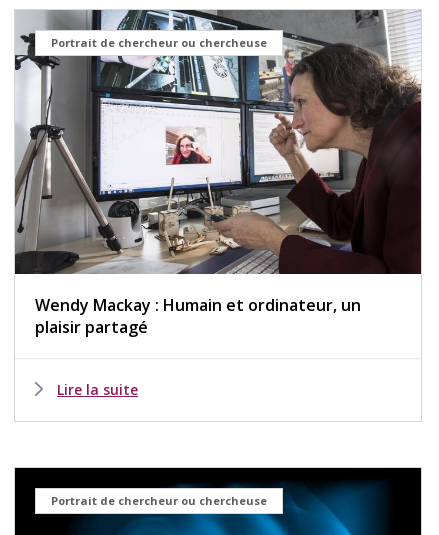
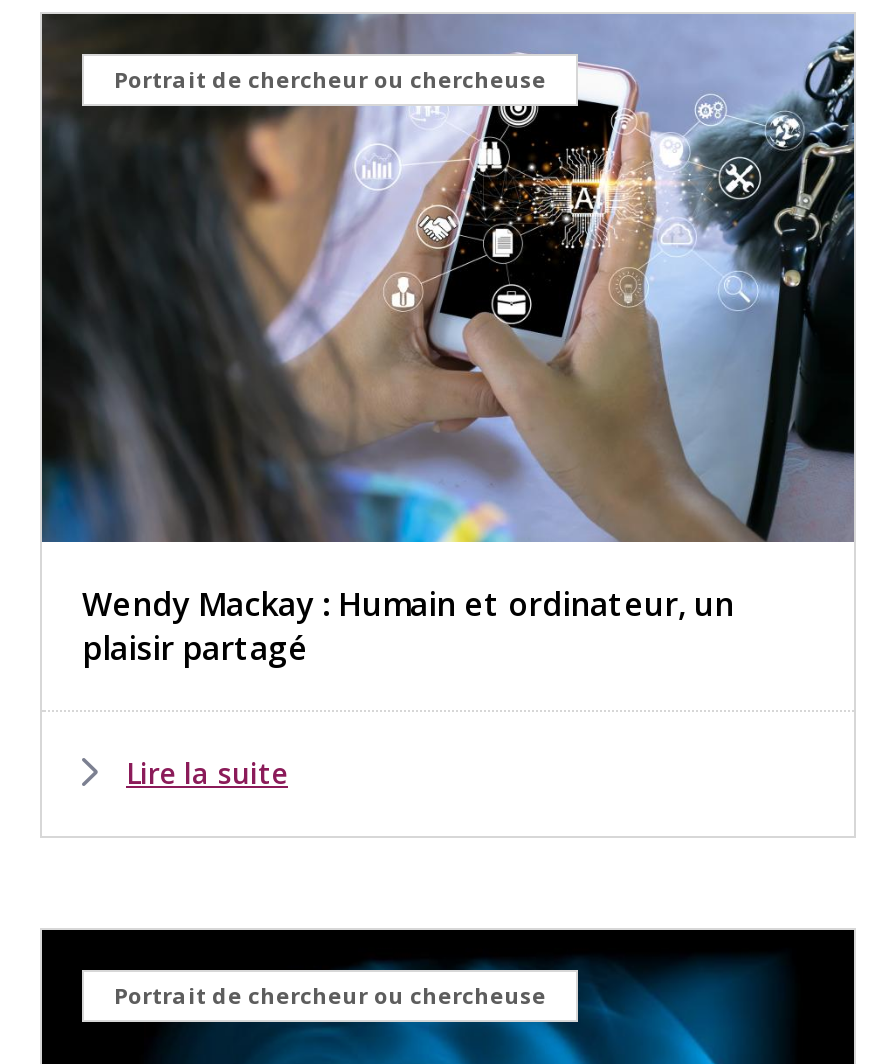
[14,9,422,275] [image] -> [40,12,856,544] [image]

